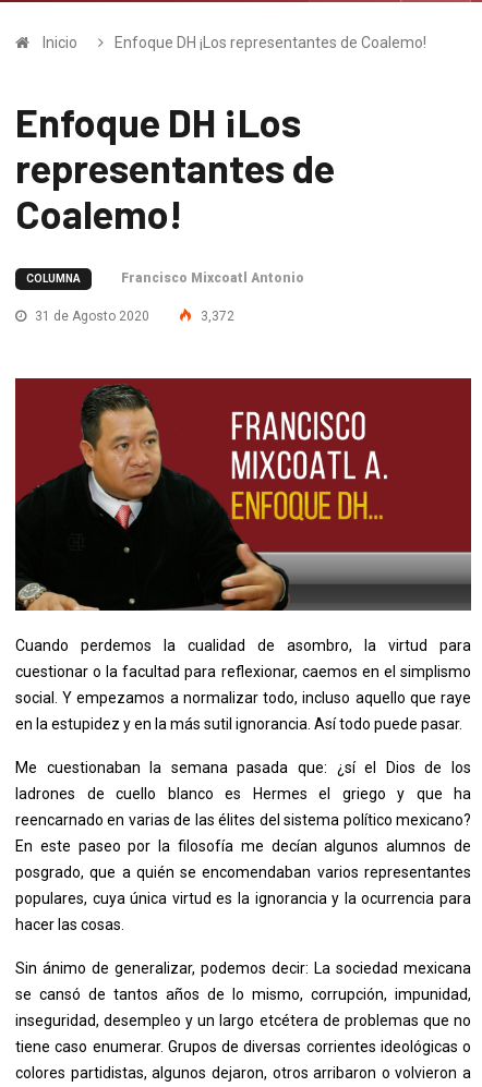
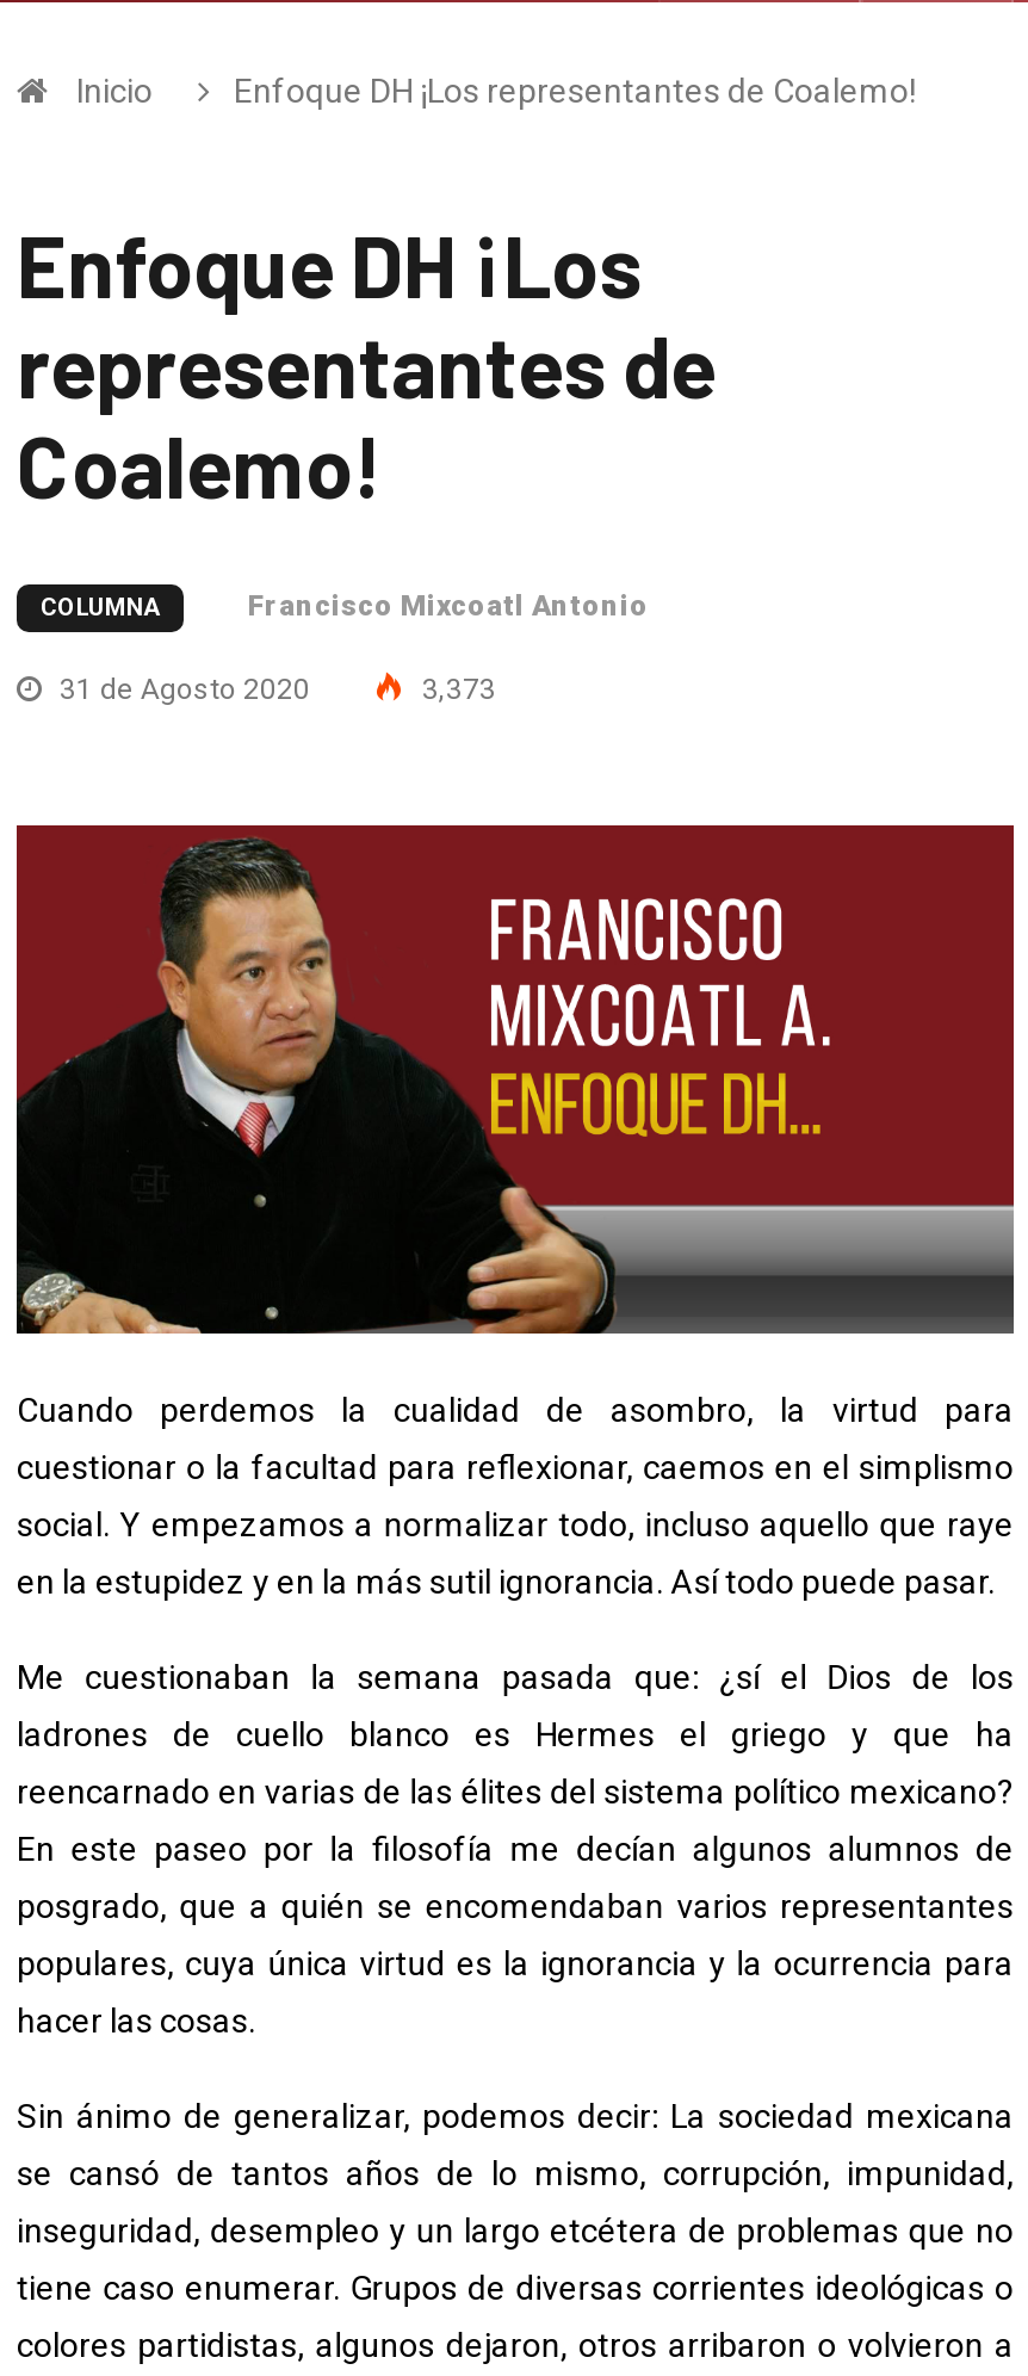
[197,308,234,323] 3,372 -> [415,672,496,705] 3,373

